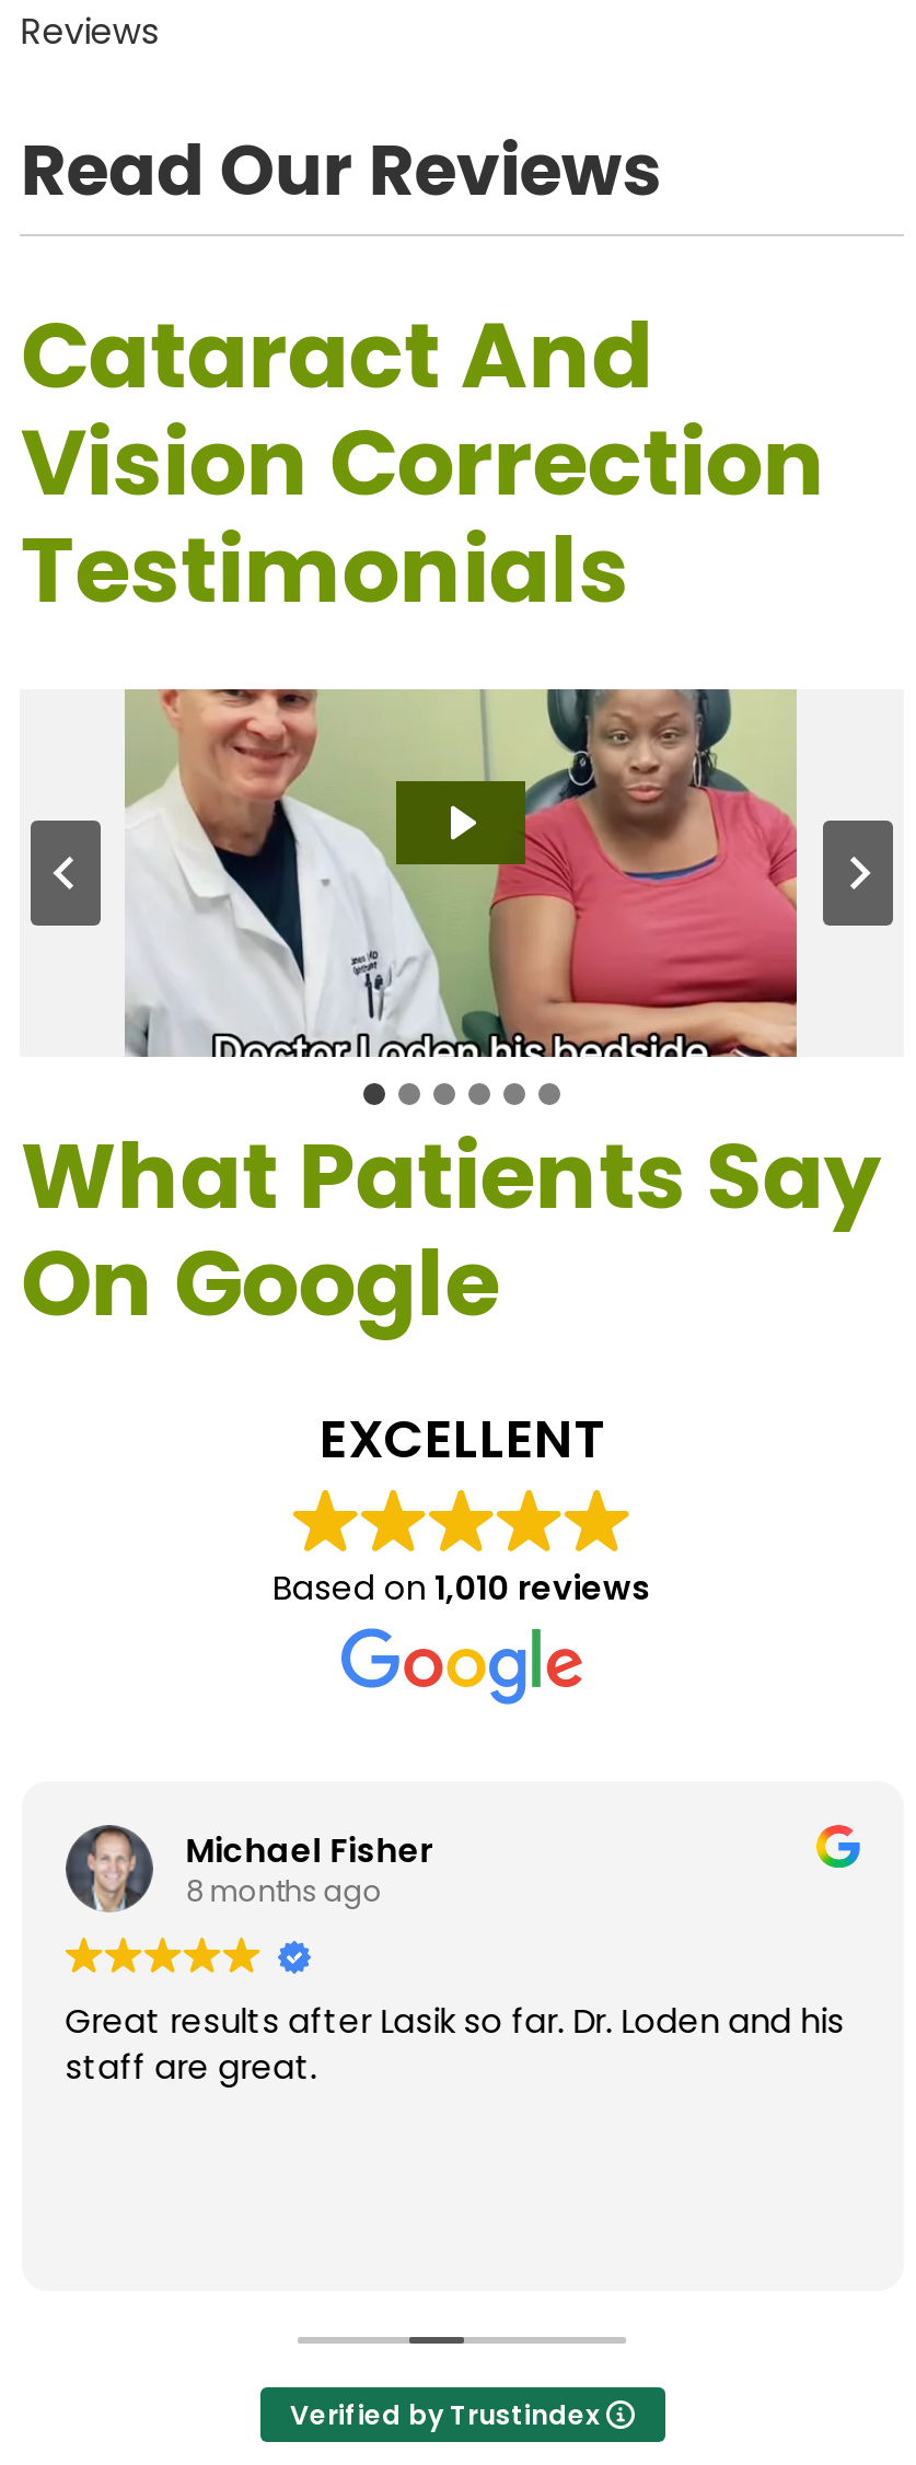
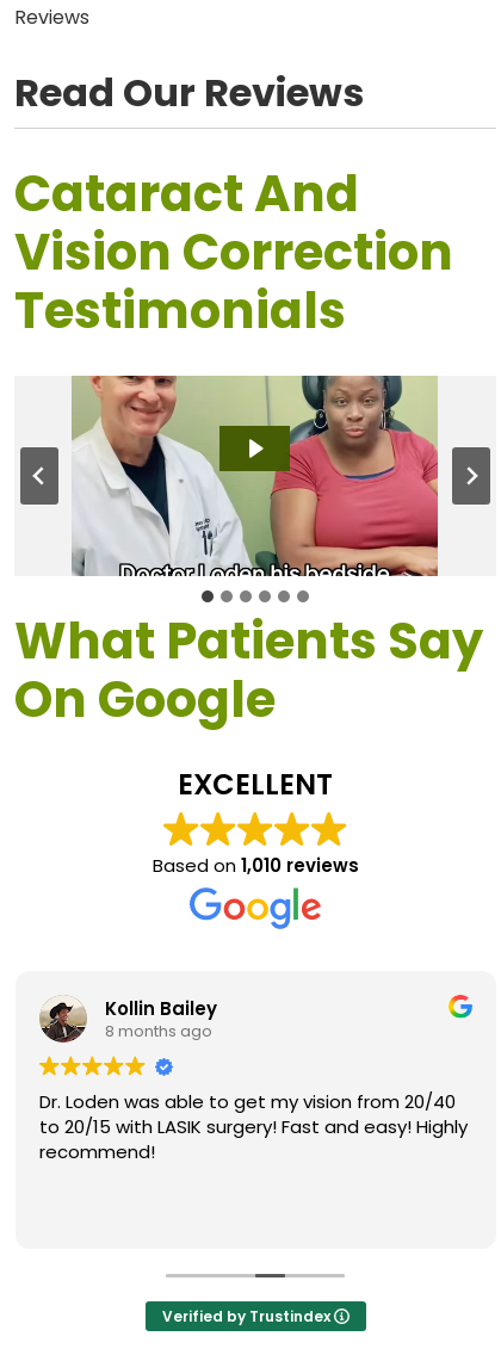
[63,1823,433,1910] [image] | Michael Fisher -> [39,995,217,1043] [image] | Kollin Bailey
[65,1998,844,2090] Great results after Lasik so far. Dr. Loden and his | staff are great. -> [39,1089,468,1164] Dr. Loden was able to get my vision from 20/40 | to 20/15 with LASIK surgery! Fast and easy! Highly | recommend!

